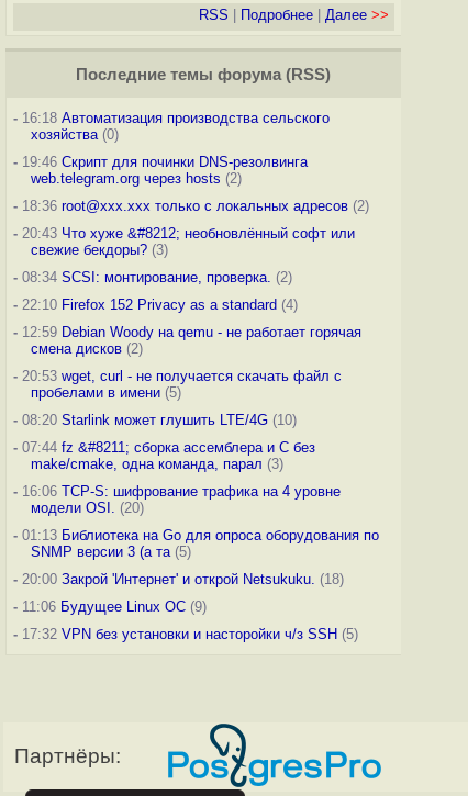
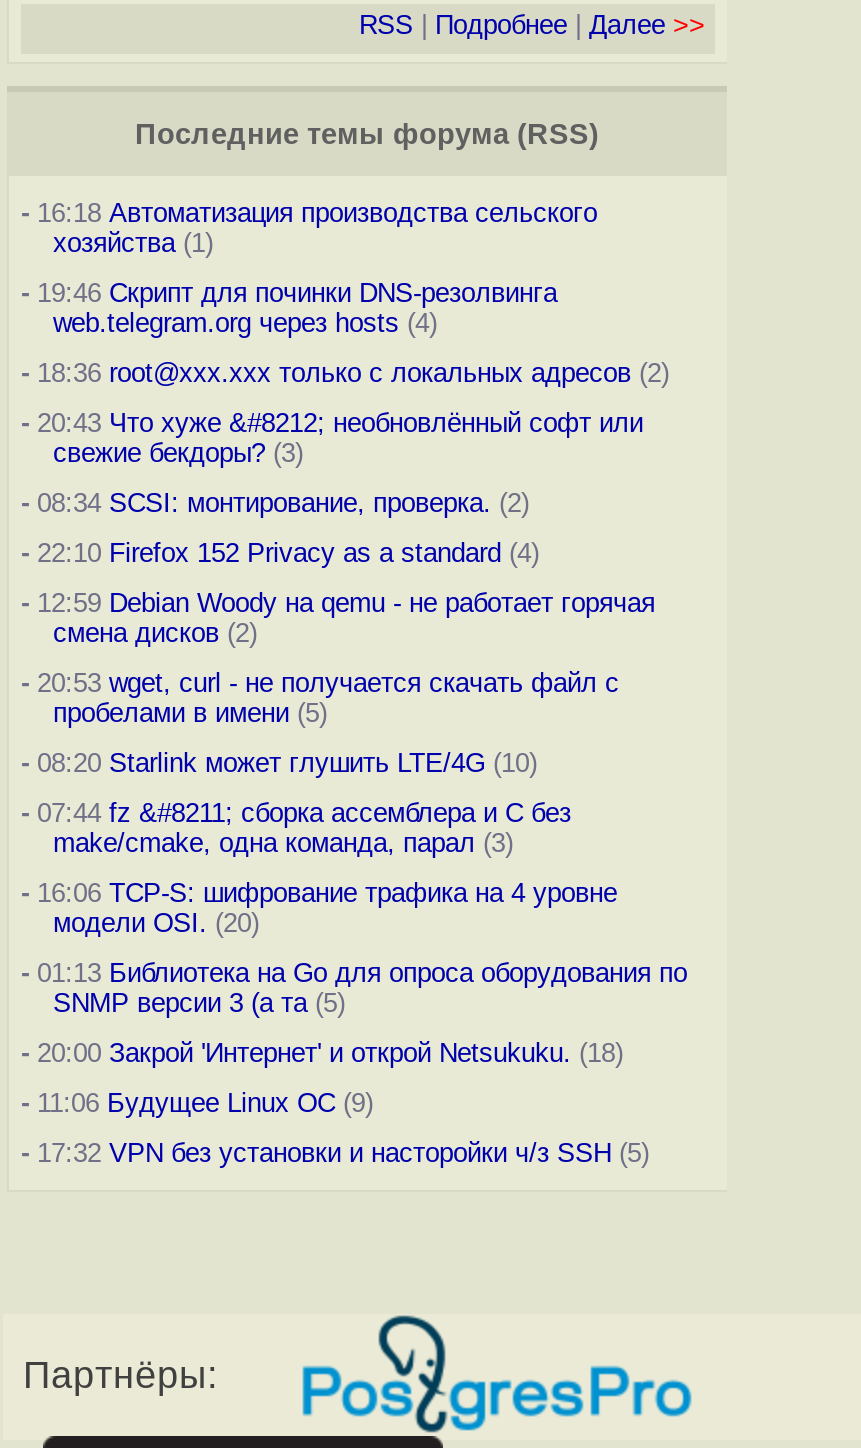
[31,126,119,143] хозяйства (0) -> [53,228,213,258] хозяйства (1)
[31,170,242,187] web.telegram.org через hosts (2) -> [53,308,437,338] web.telegram.org через hosts (4)

